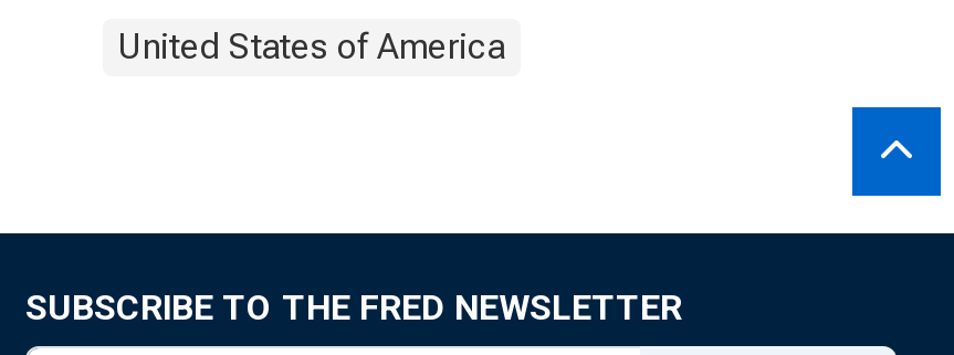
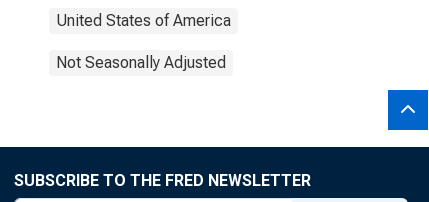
none -> [56,53,226,72] Not Seasonally Adjusted

